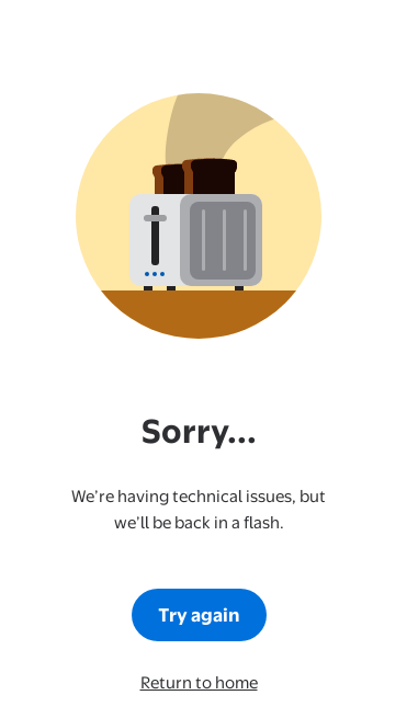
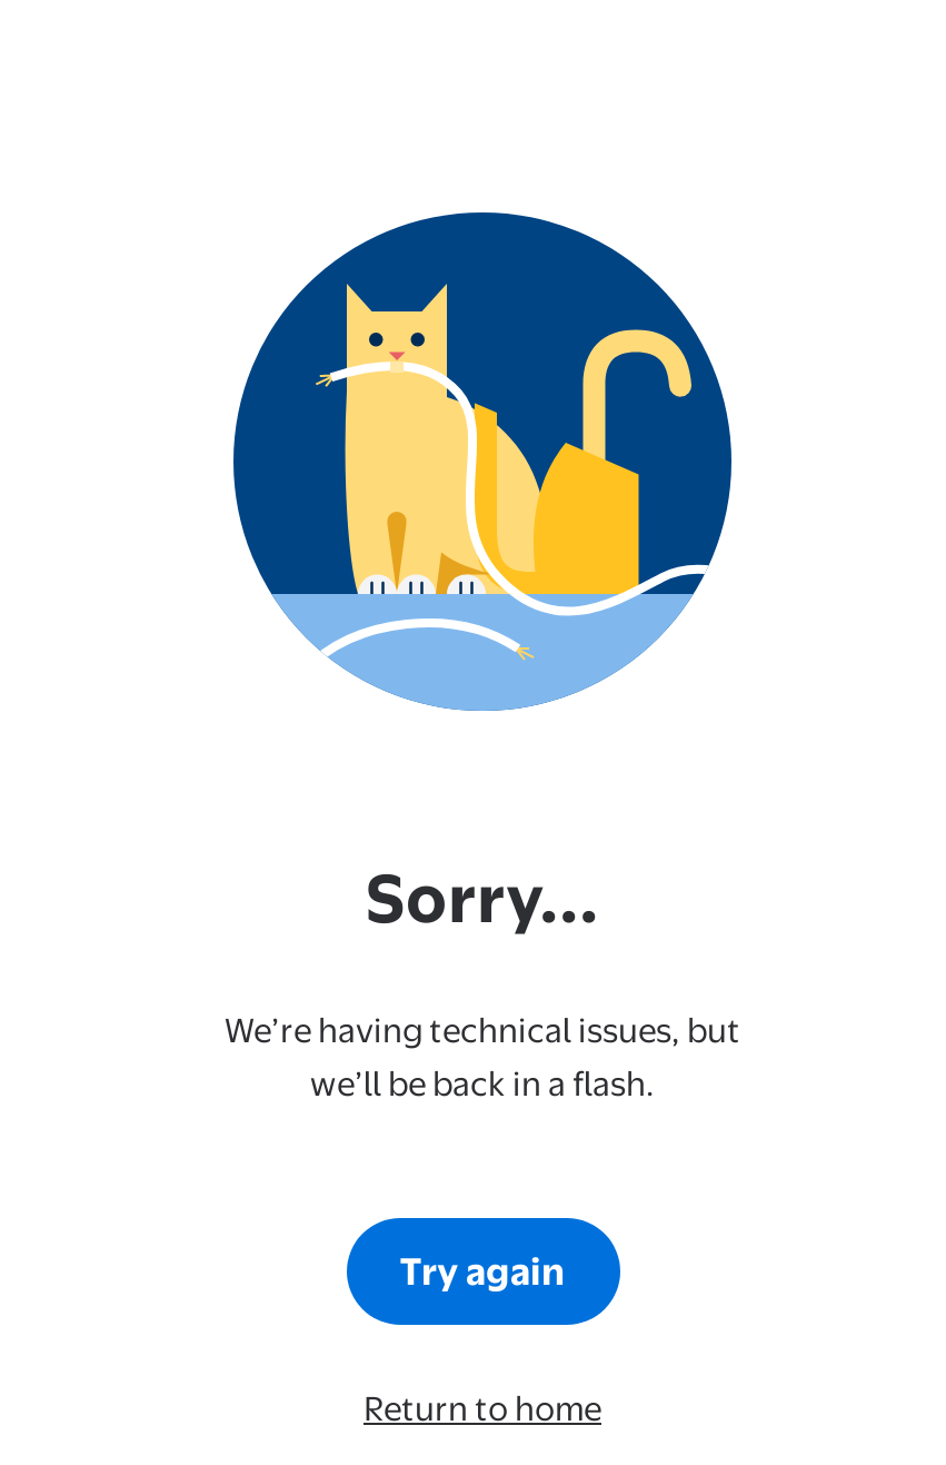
[76,93,321,340] [image] -> [231,210,734,713] [image]

